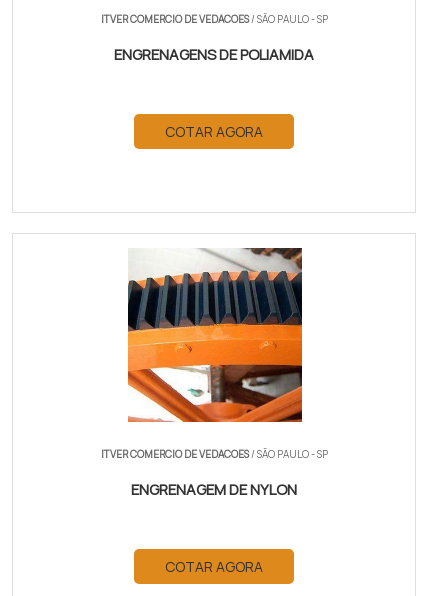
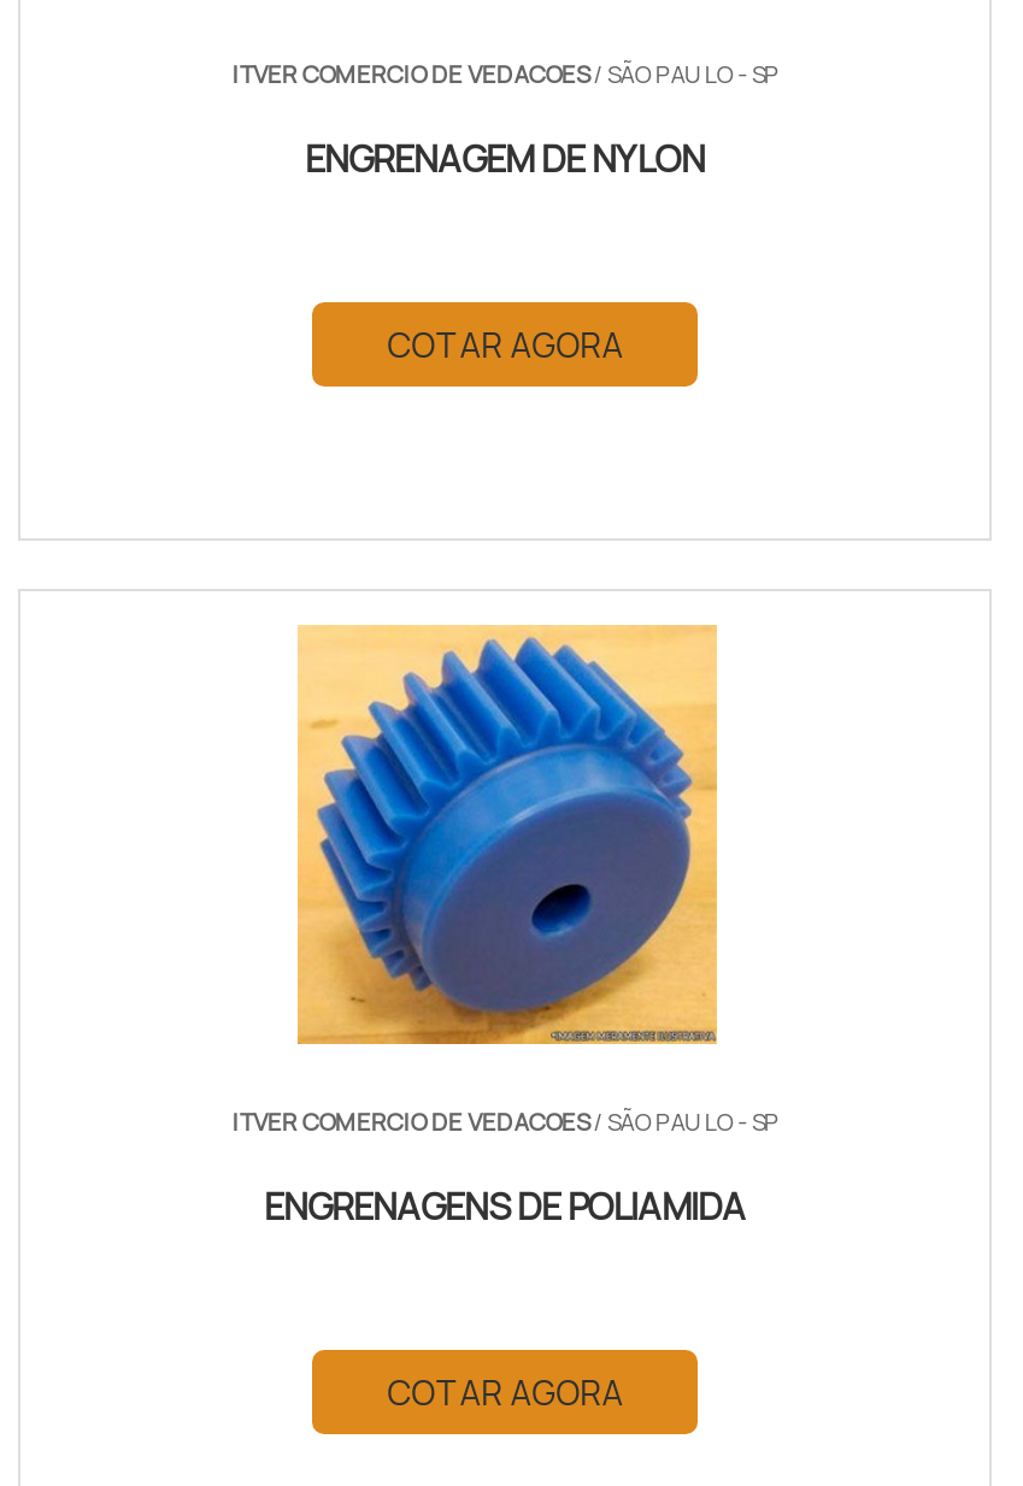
moved [114,44,314,65] -> [264,1182,746,1233]: ENGRENAGENS DE POLIAMIDA
[127,247,303,423] [image] -> [295,623,719,1046] [image]
moved [131,479,297,500] -> [305,135,705,185]: ENGRENAGEM DE NYLON

